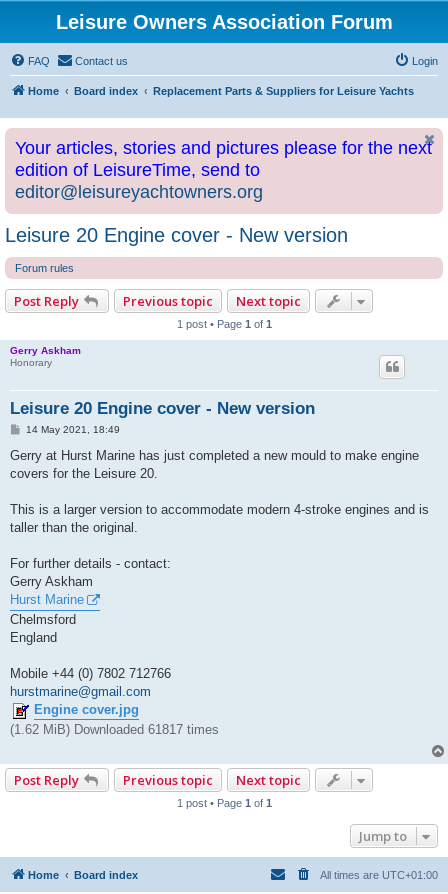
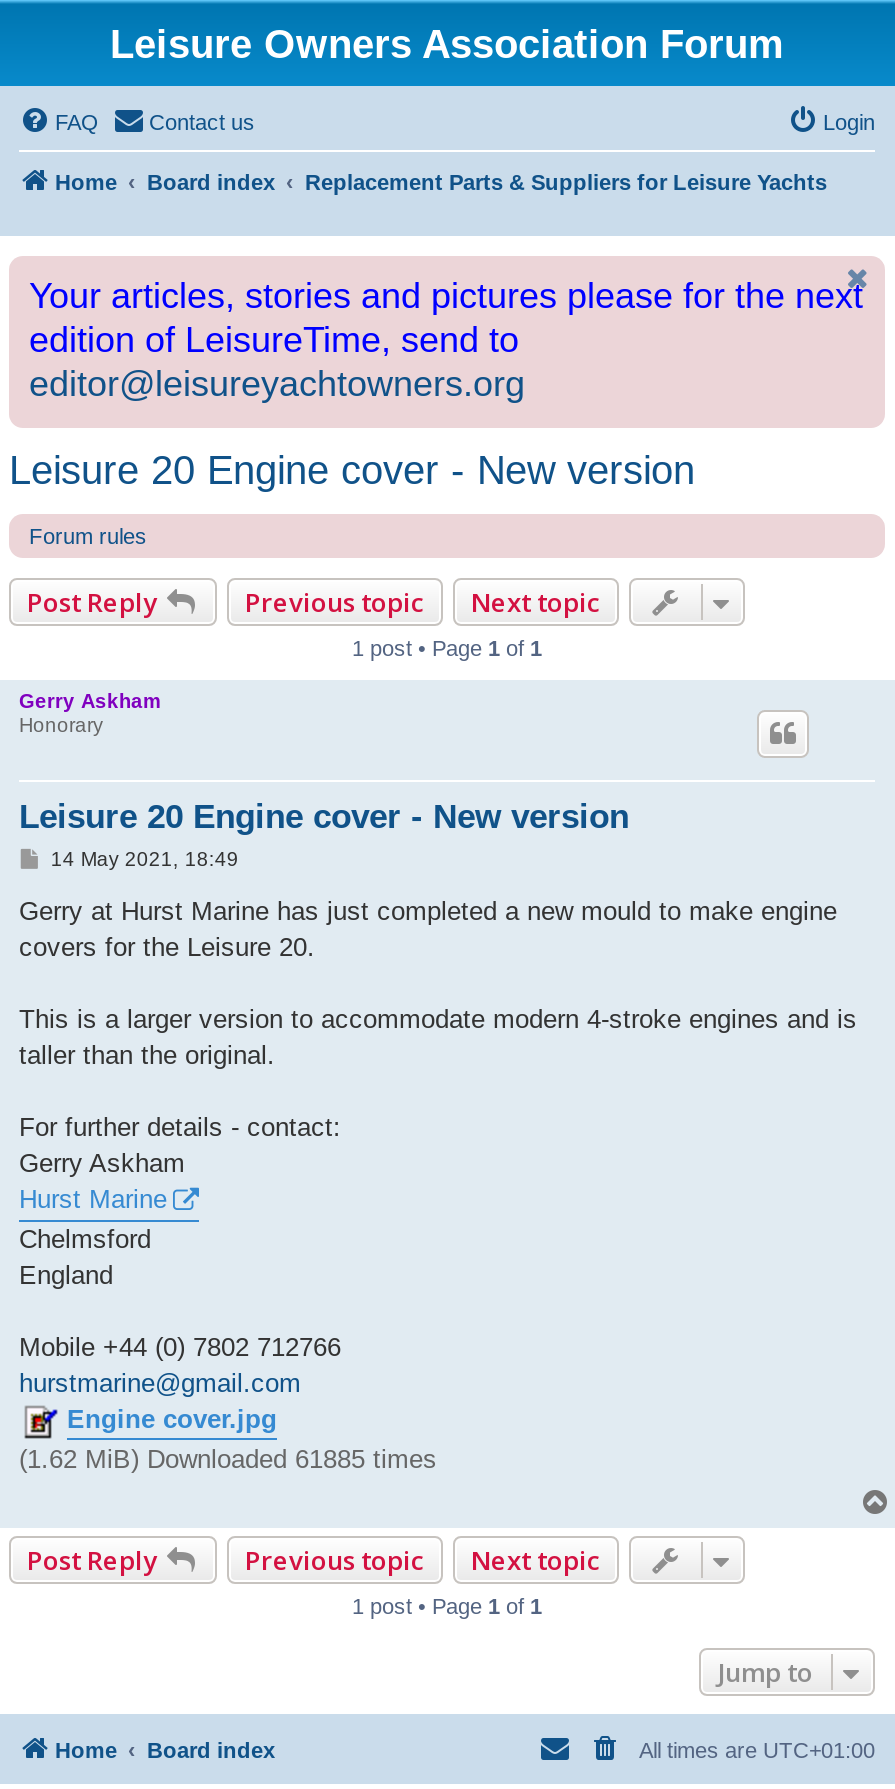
[10,722,219,737] (1.62 MiB) Downloaded 61817 times -> [19,1443,437,1473] (1.62 MiB) Downloaded 61885 times

